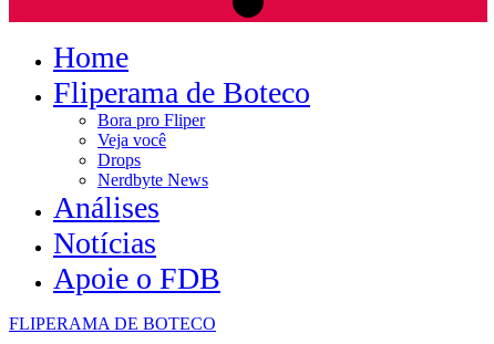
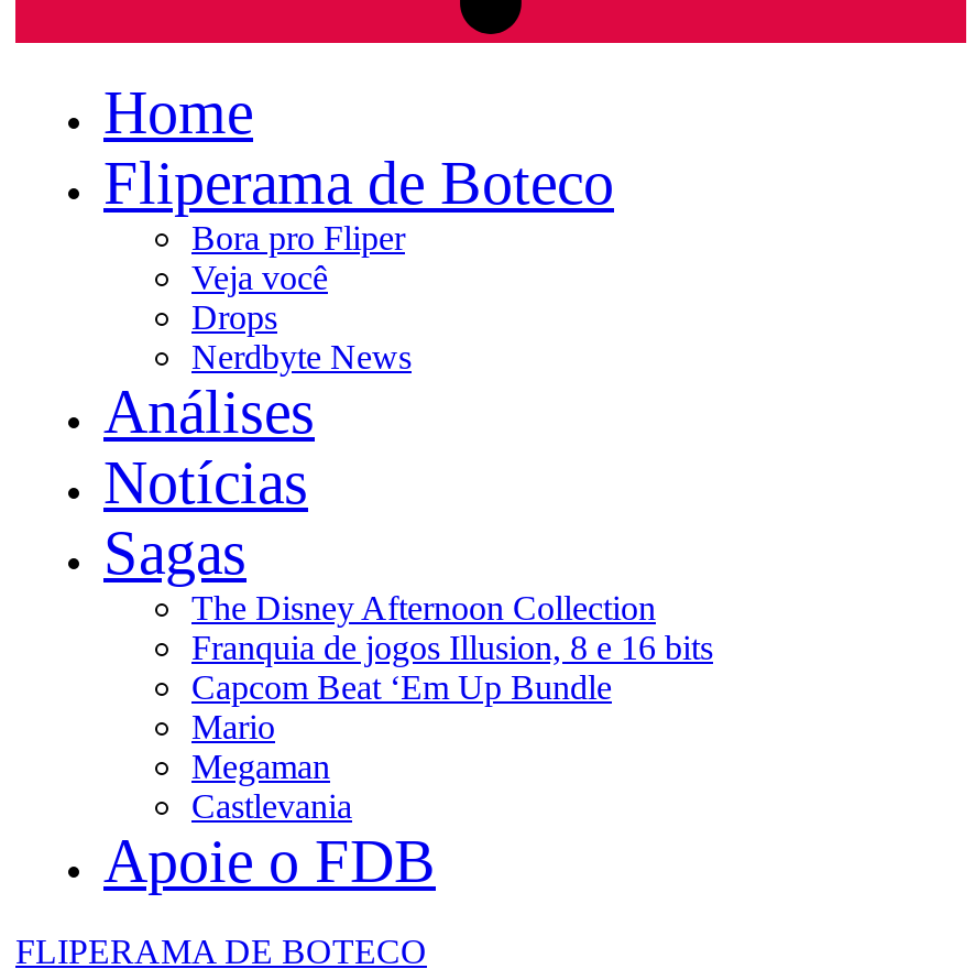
none -> [103,519,713,825] Sagas | The Disney Afternoon Collection | Franquia de jogos Illusion, 8 e 16 bits | Capcom Beat ‘Em Up Bundle | Mario | Megaman | Castlevania

